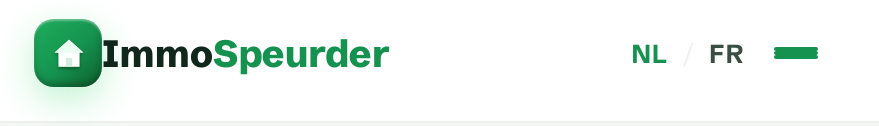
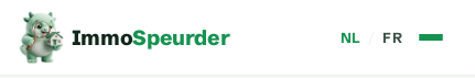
[30,9,108,99] [image] -> [10,11,53,64] [image]

